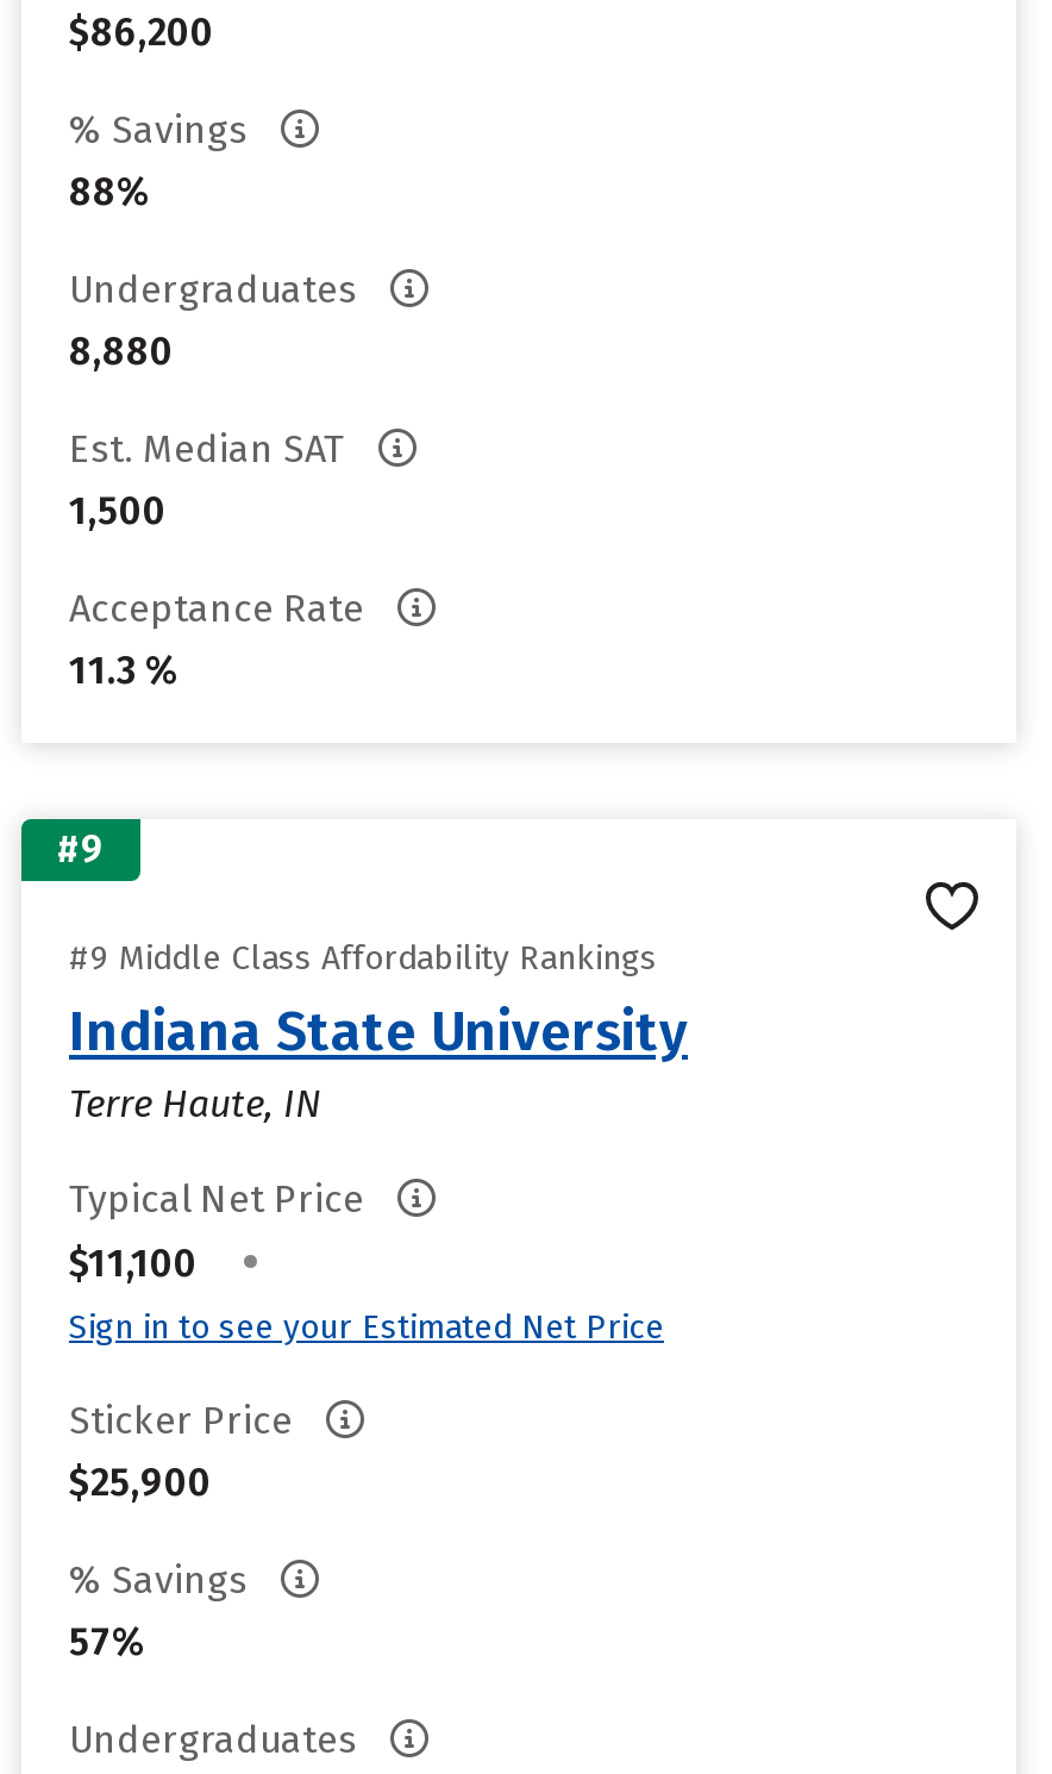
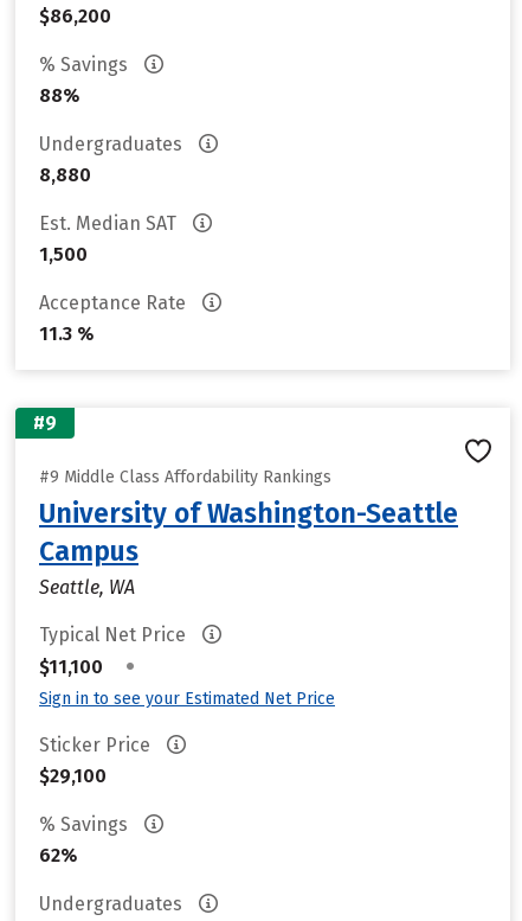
[69,998,688,1126] Indiana State University | Terre Haute, IN -> [39,497,458,599] University of Washington-Seattle | Campus | Seattle, WA
[69,1460,212,1505] $25,900 -> [39,765,107,787] $29,100
[69,1619,145,1664] 57% -> [39,844,77,866] 62%

